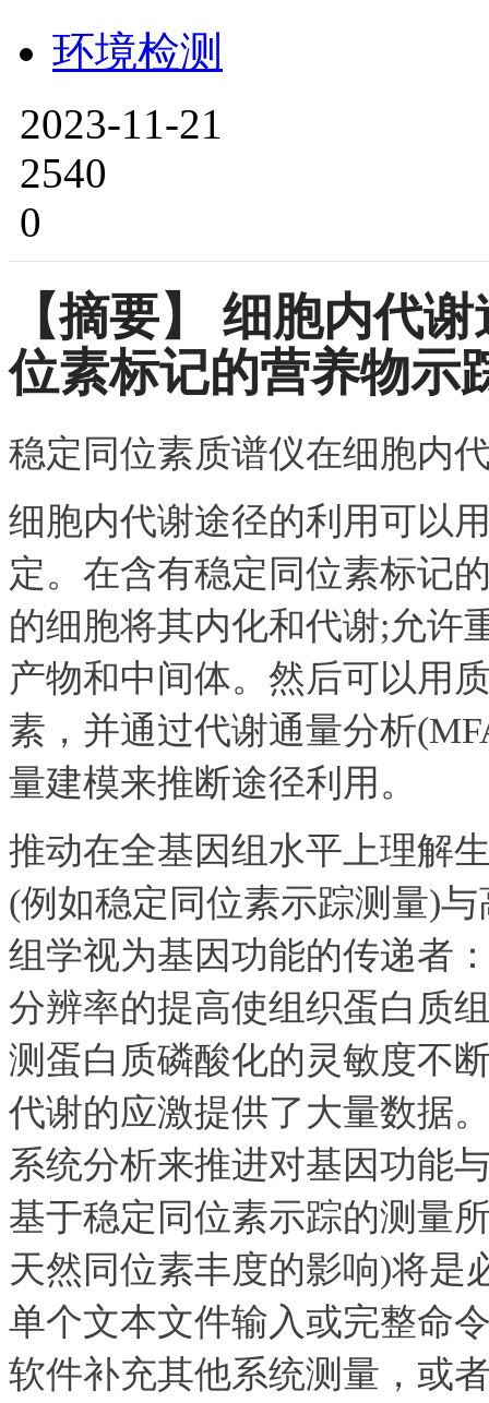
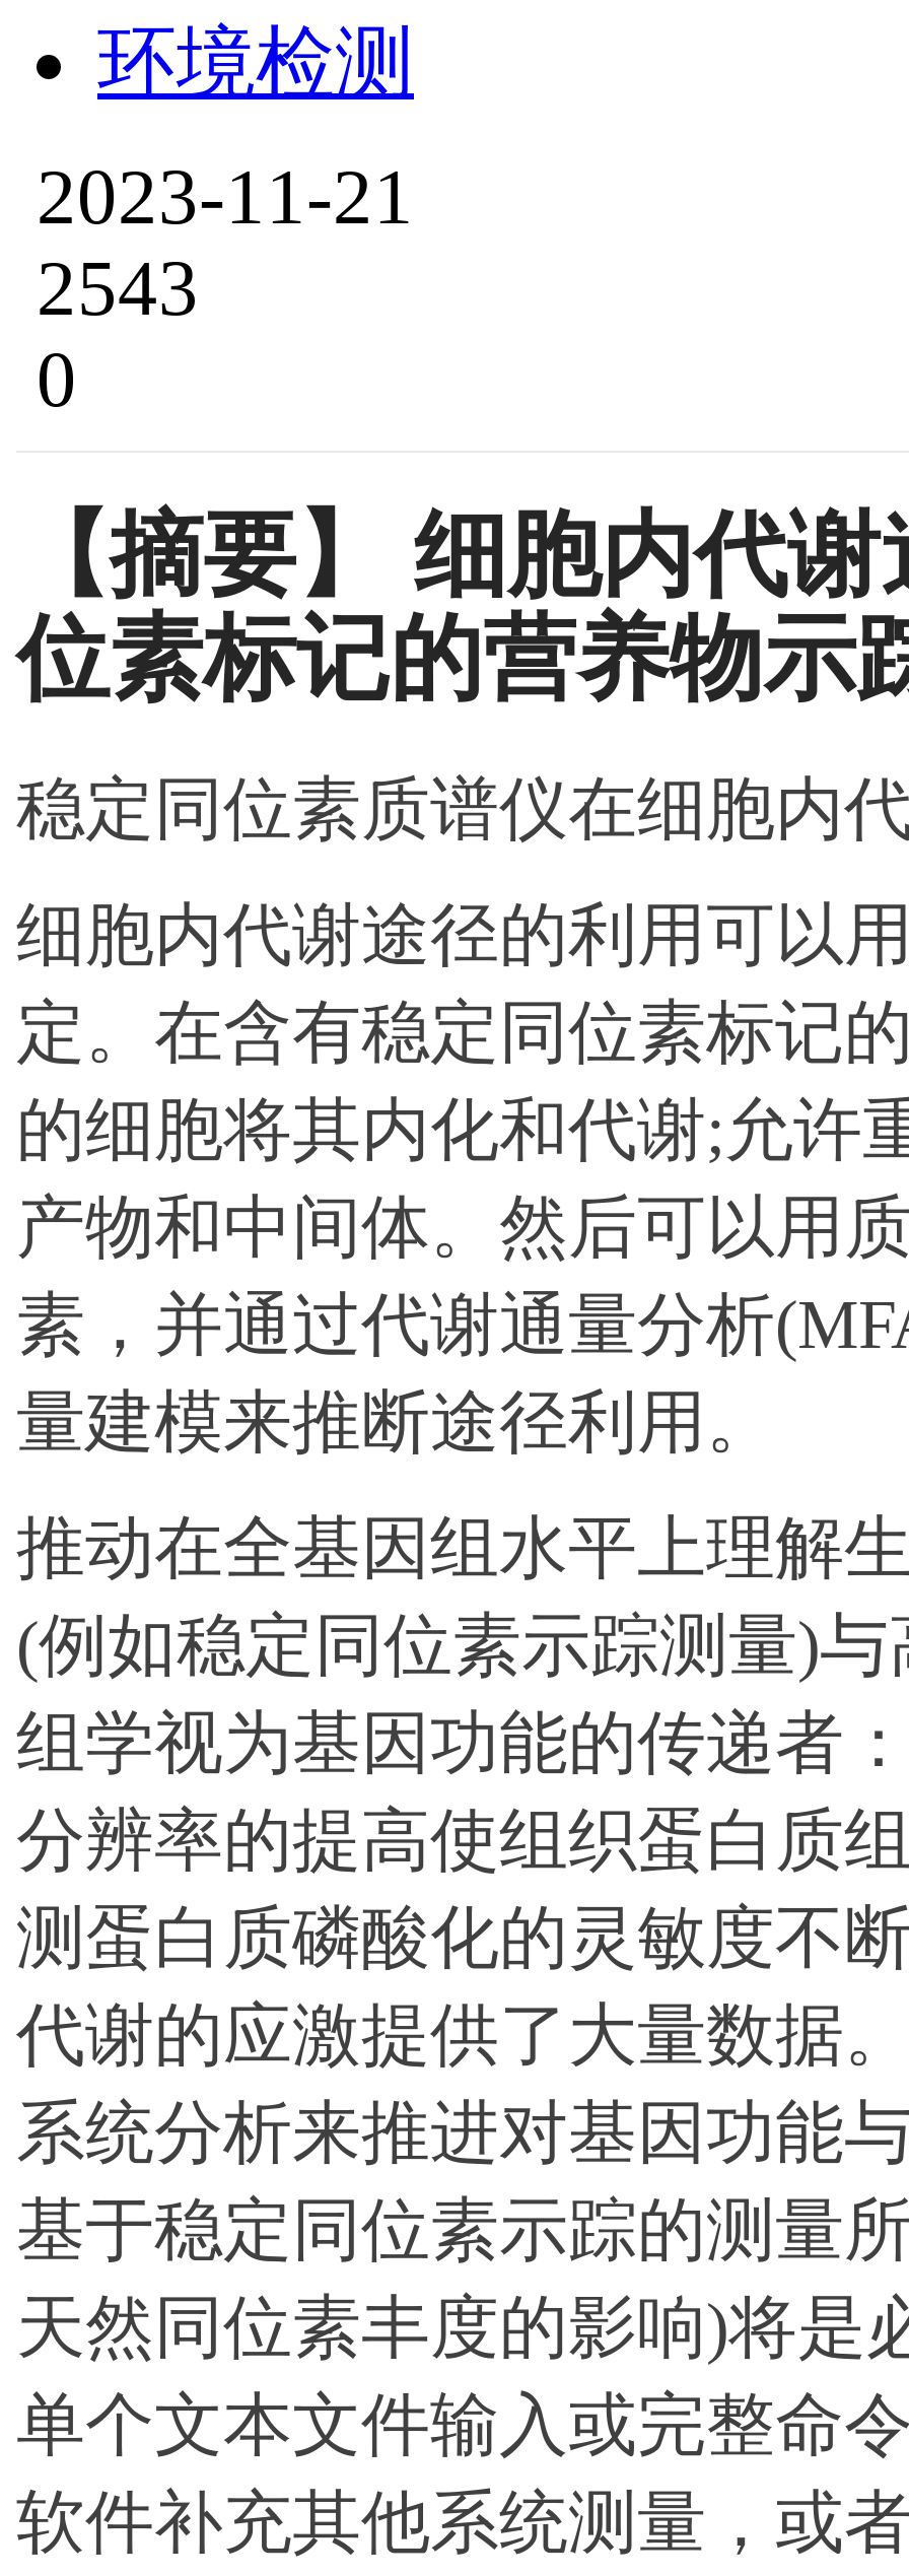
[9,150,107,197] 2540 -> [16,244,199,331] 2543

